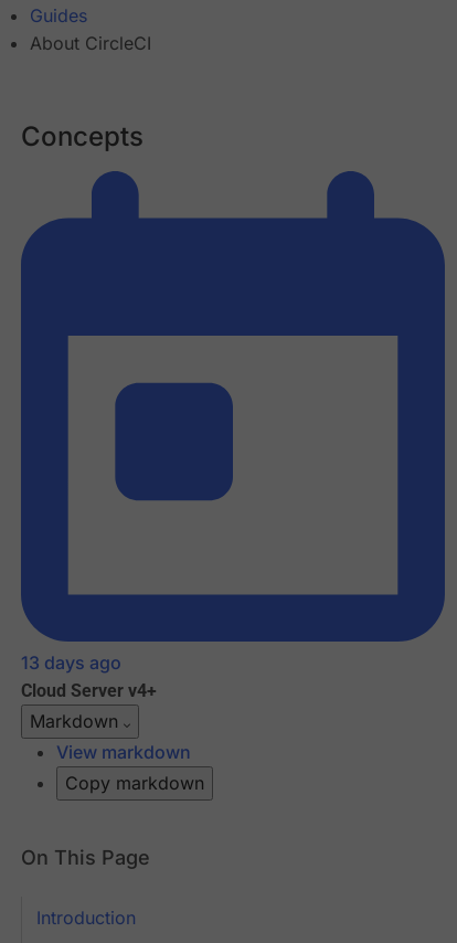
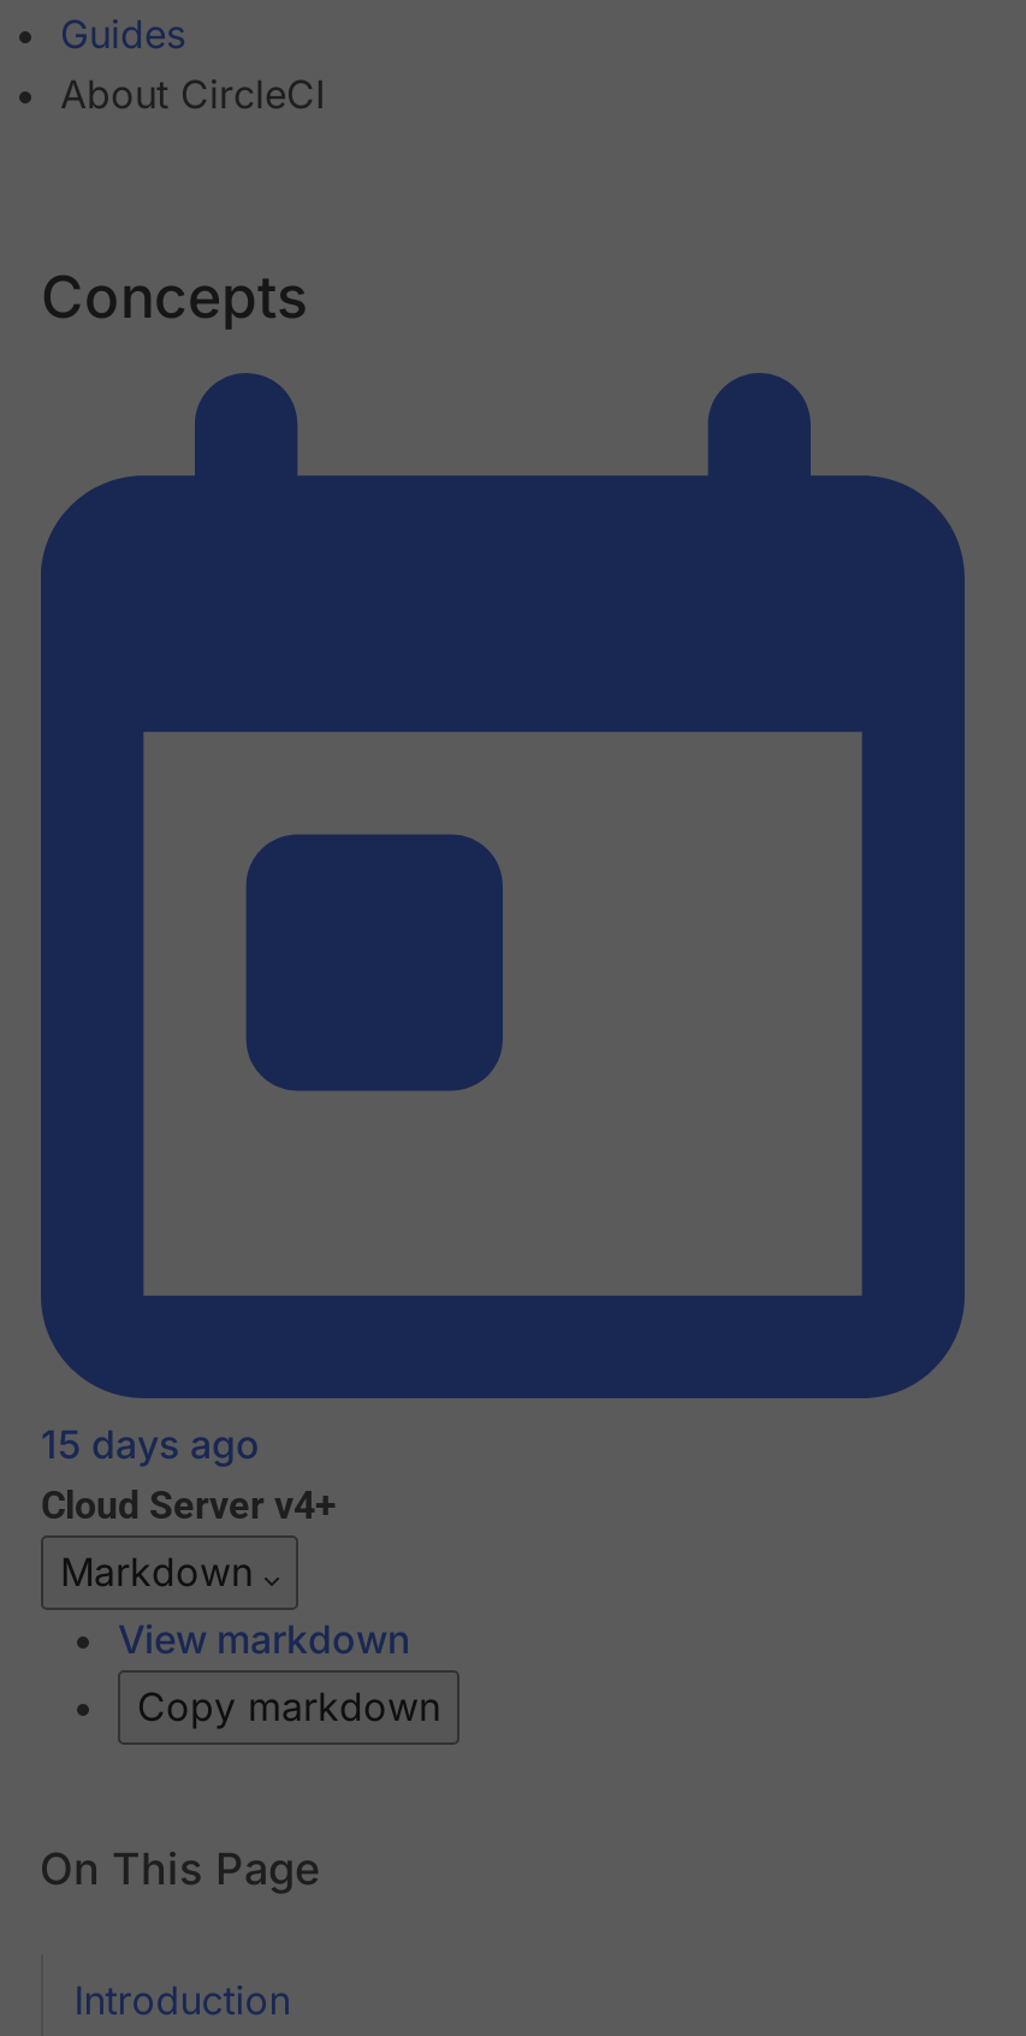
[21,652,121,674] 13 days ago -> [41,1421,260,1469] 15 days ago

